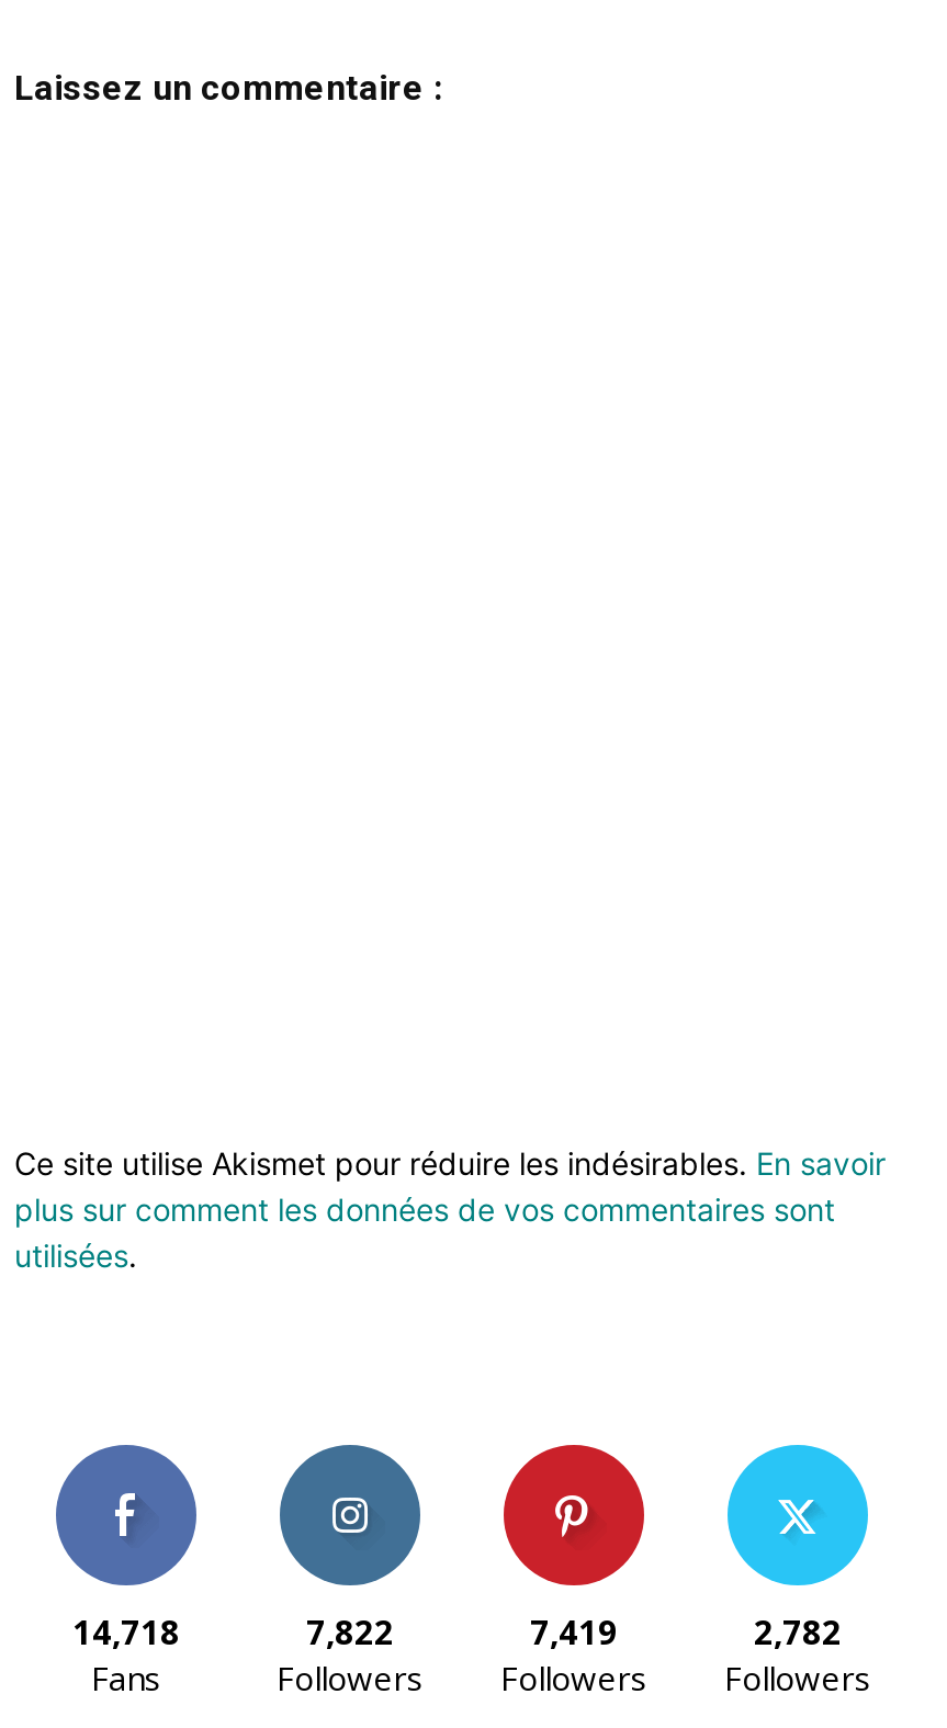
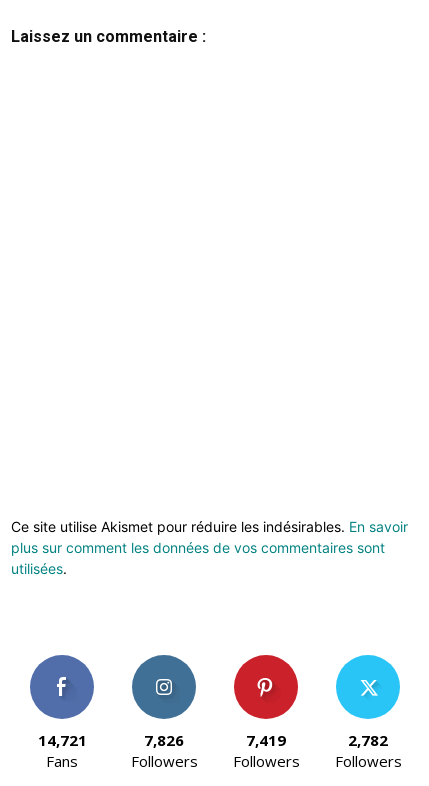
[72,1610,180,1654] 14,718 -> [37,730,86,750] 14,721
[306,1610,394,1654] 7,822 -> [144,730,184,750] 7,826

